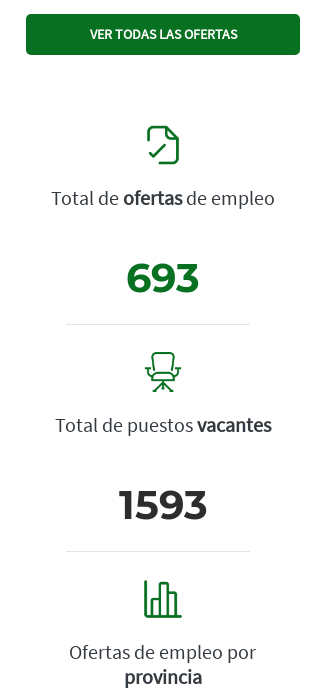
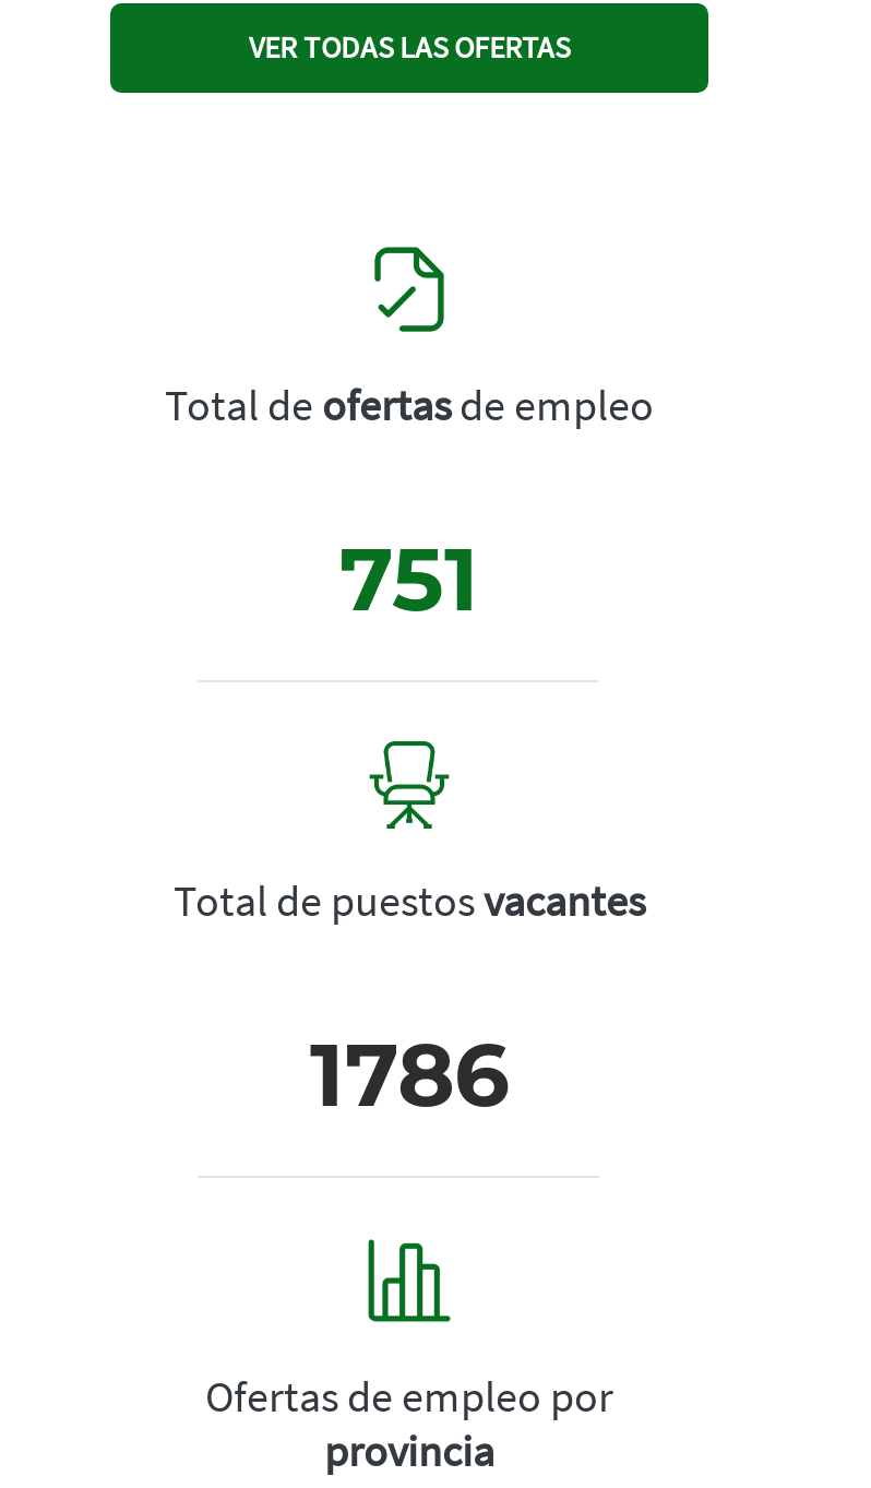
[126,253,200,302] 693 -> [339,526,479,633] 751
[118,480,207,529] 1593 -> [310,1021,509,1128] 1786

